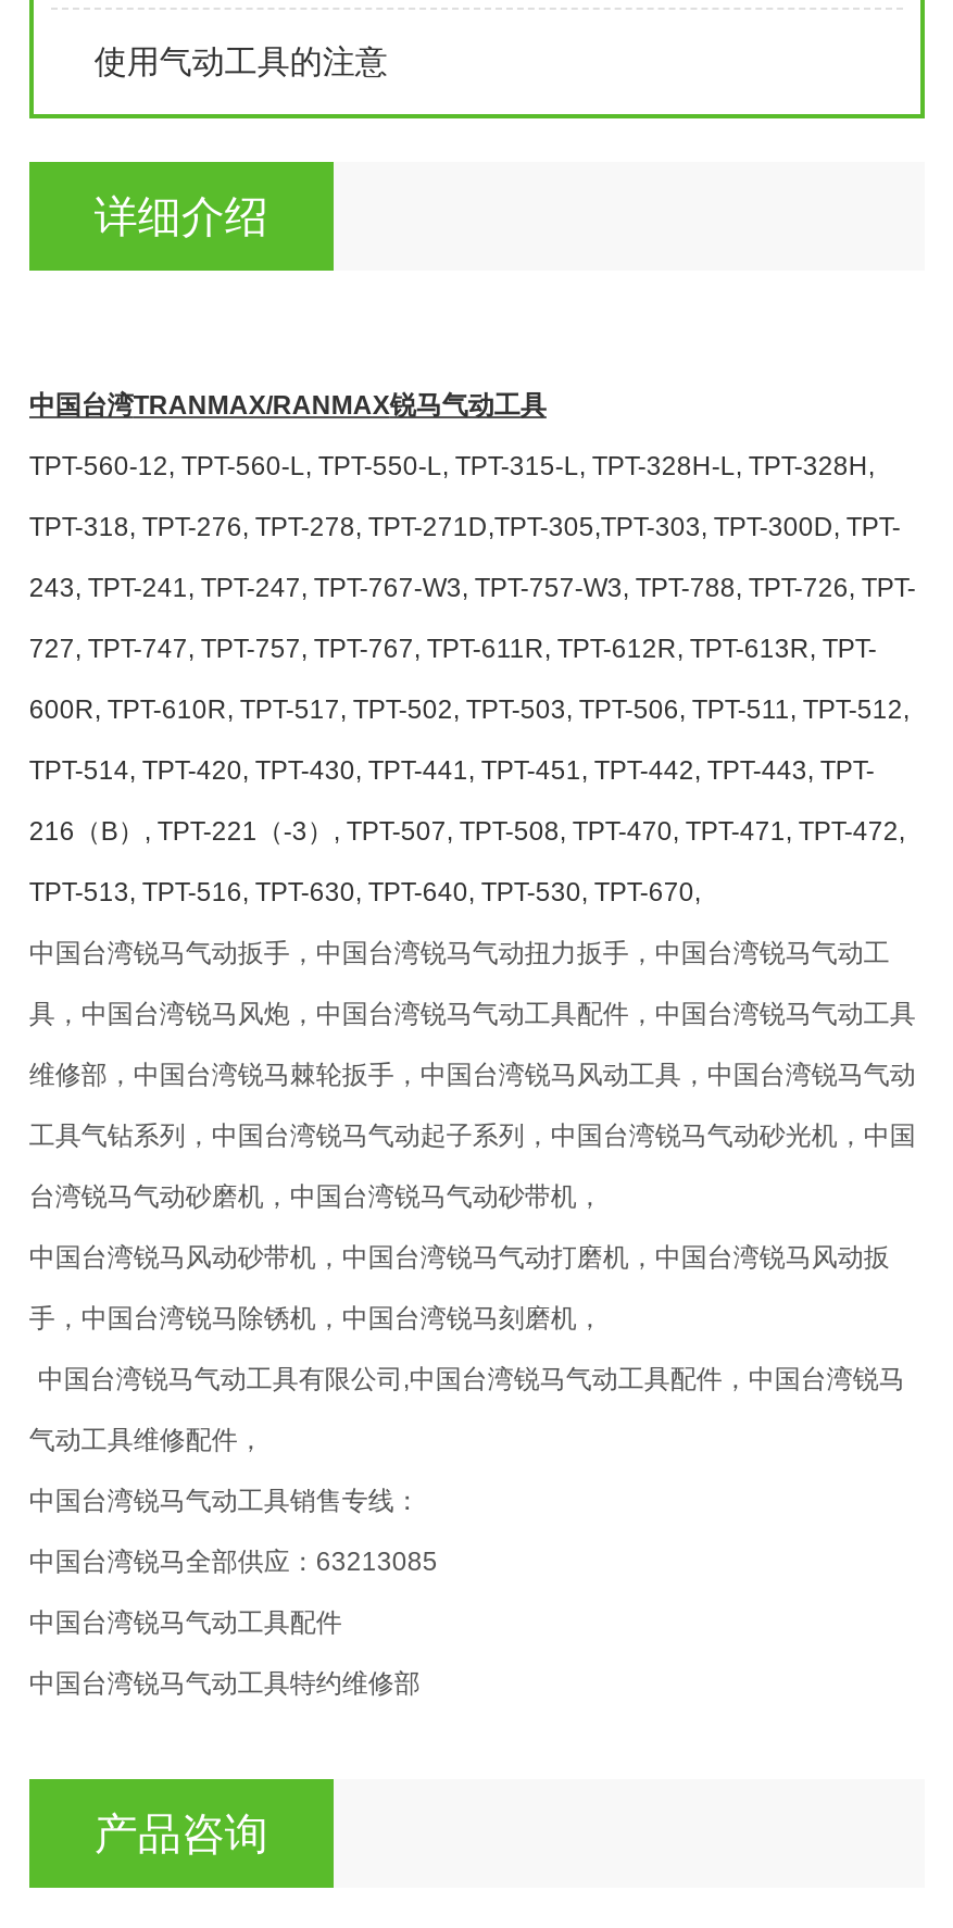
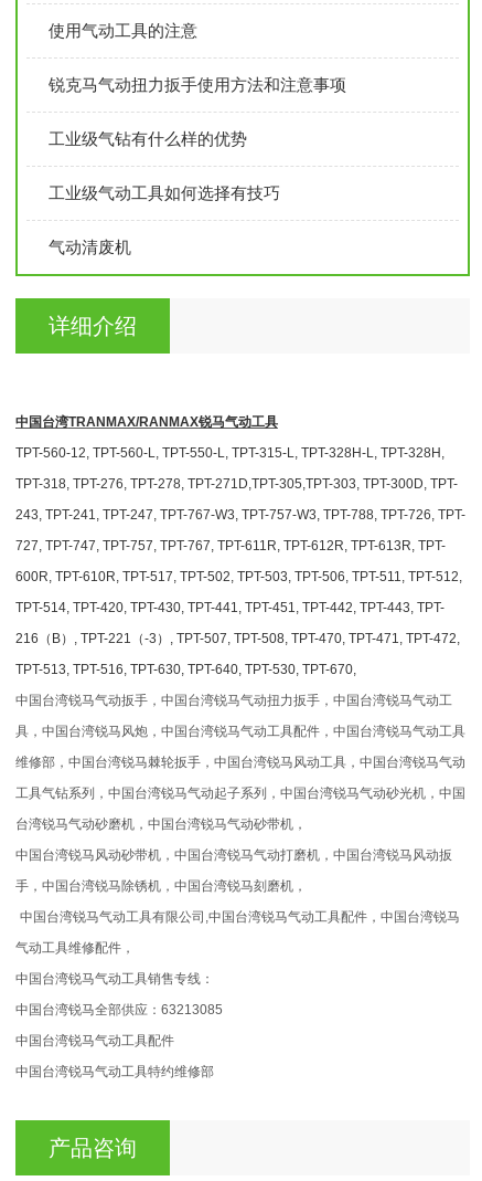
none -> [48,76,346,257] 锐克马气动扭力扳手使用方法和注意事项 | 工业级气钻有什么样的优势 | 工业级气动工具如何选择有技巧 | 气动清废机

